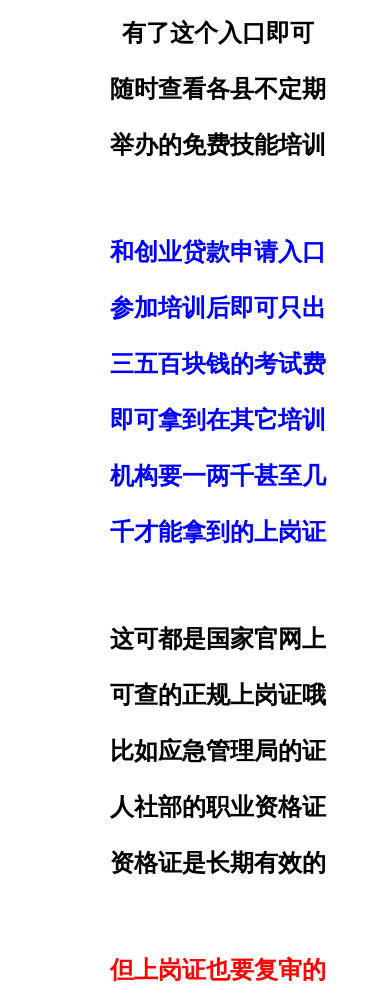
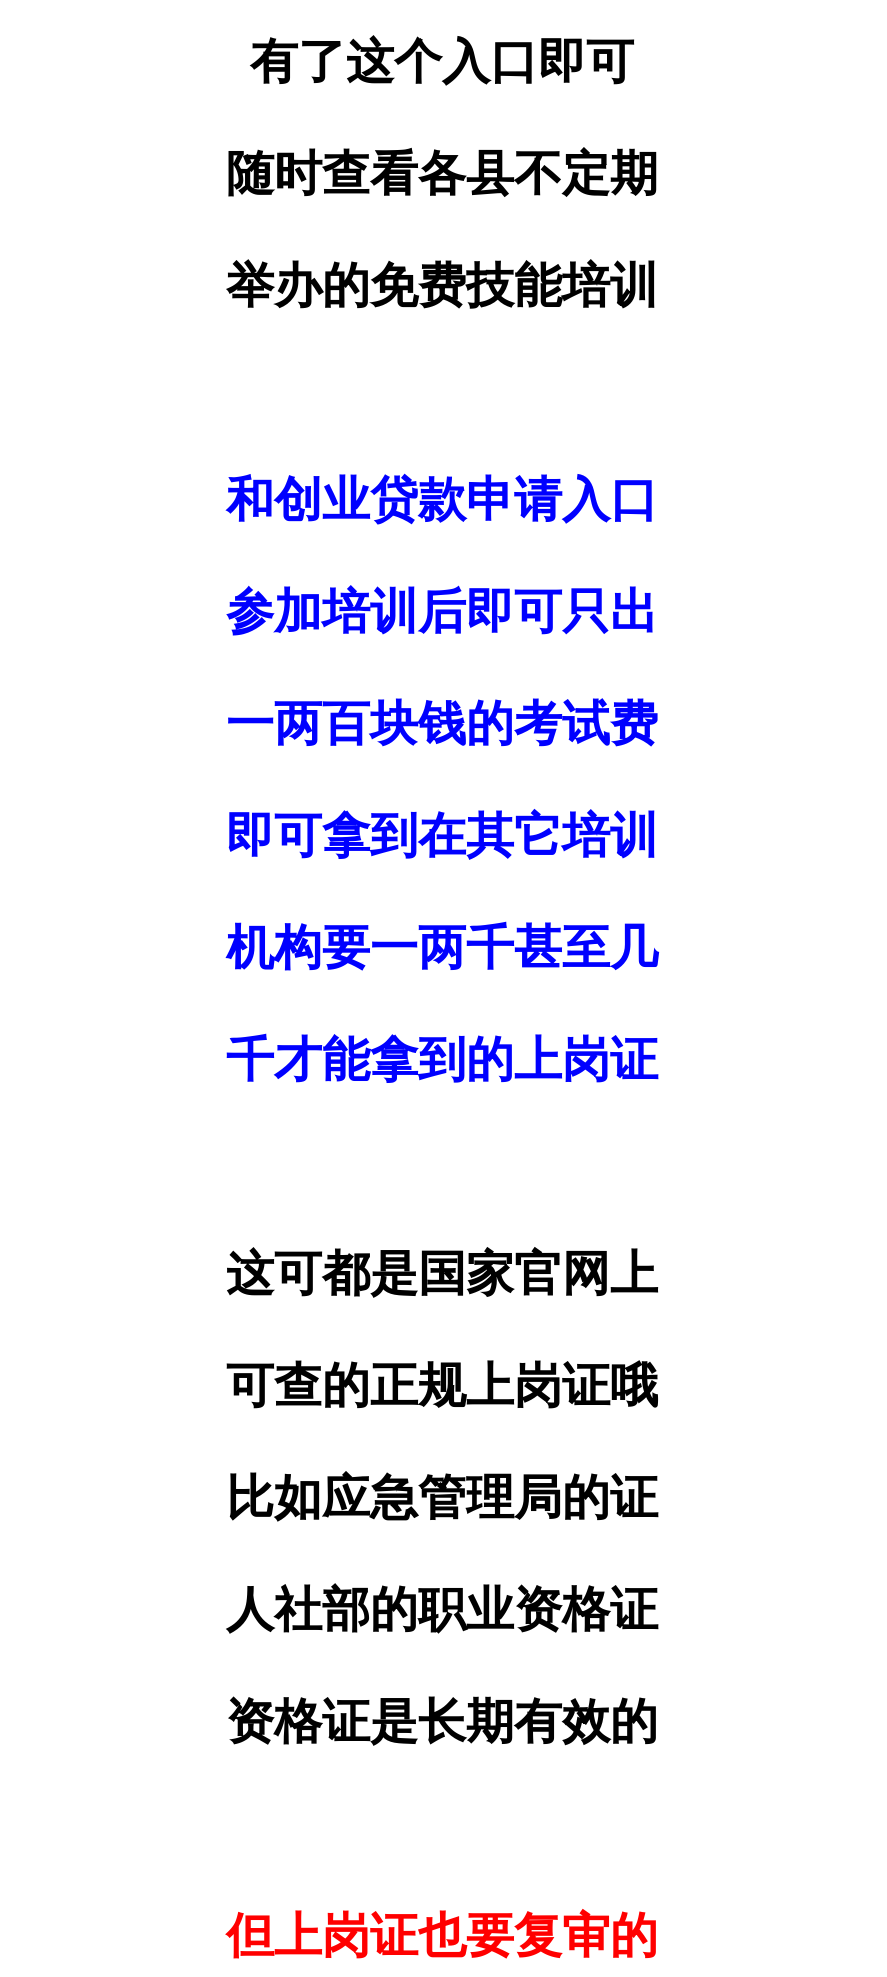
[110,351,326,377] 三五百块钱的考试费 -> [226,698,658,750] 一两百块钱的考试费

